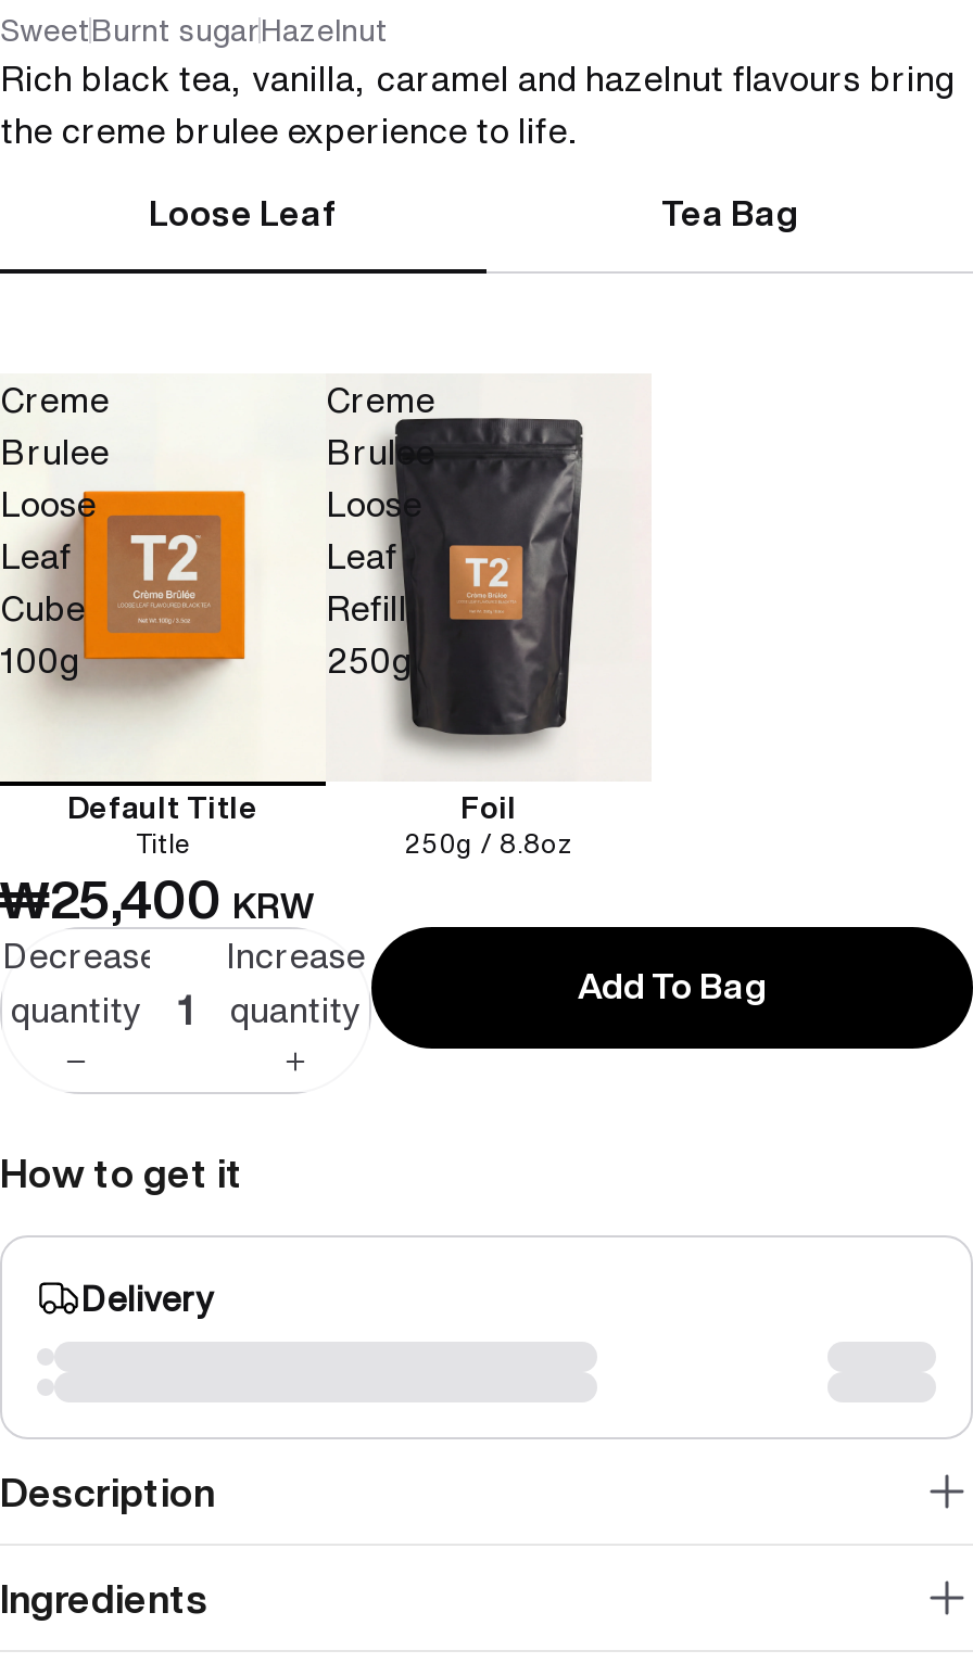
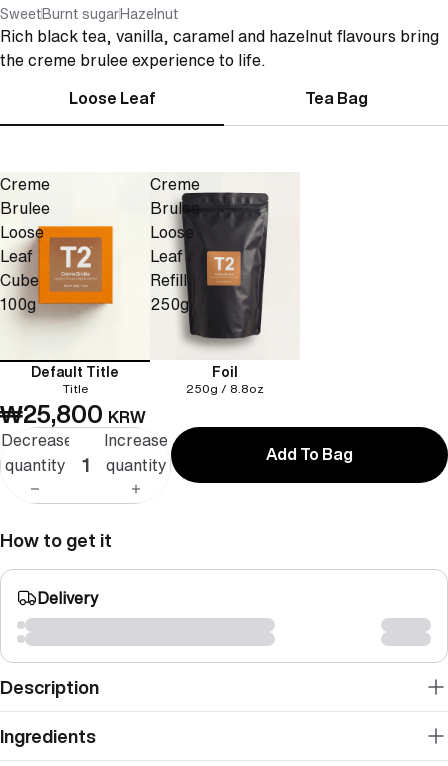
[0,859,315,937] ₩25,400 KRW -> [0,395,146,431] ₩25,800 KRW

